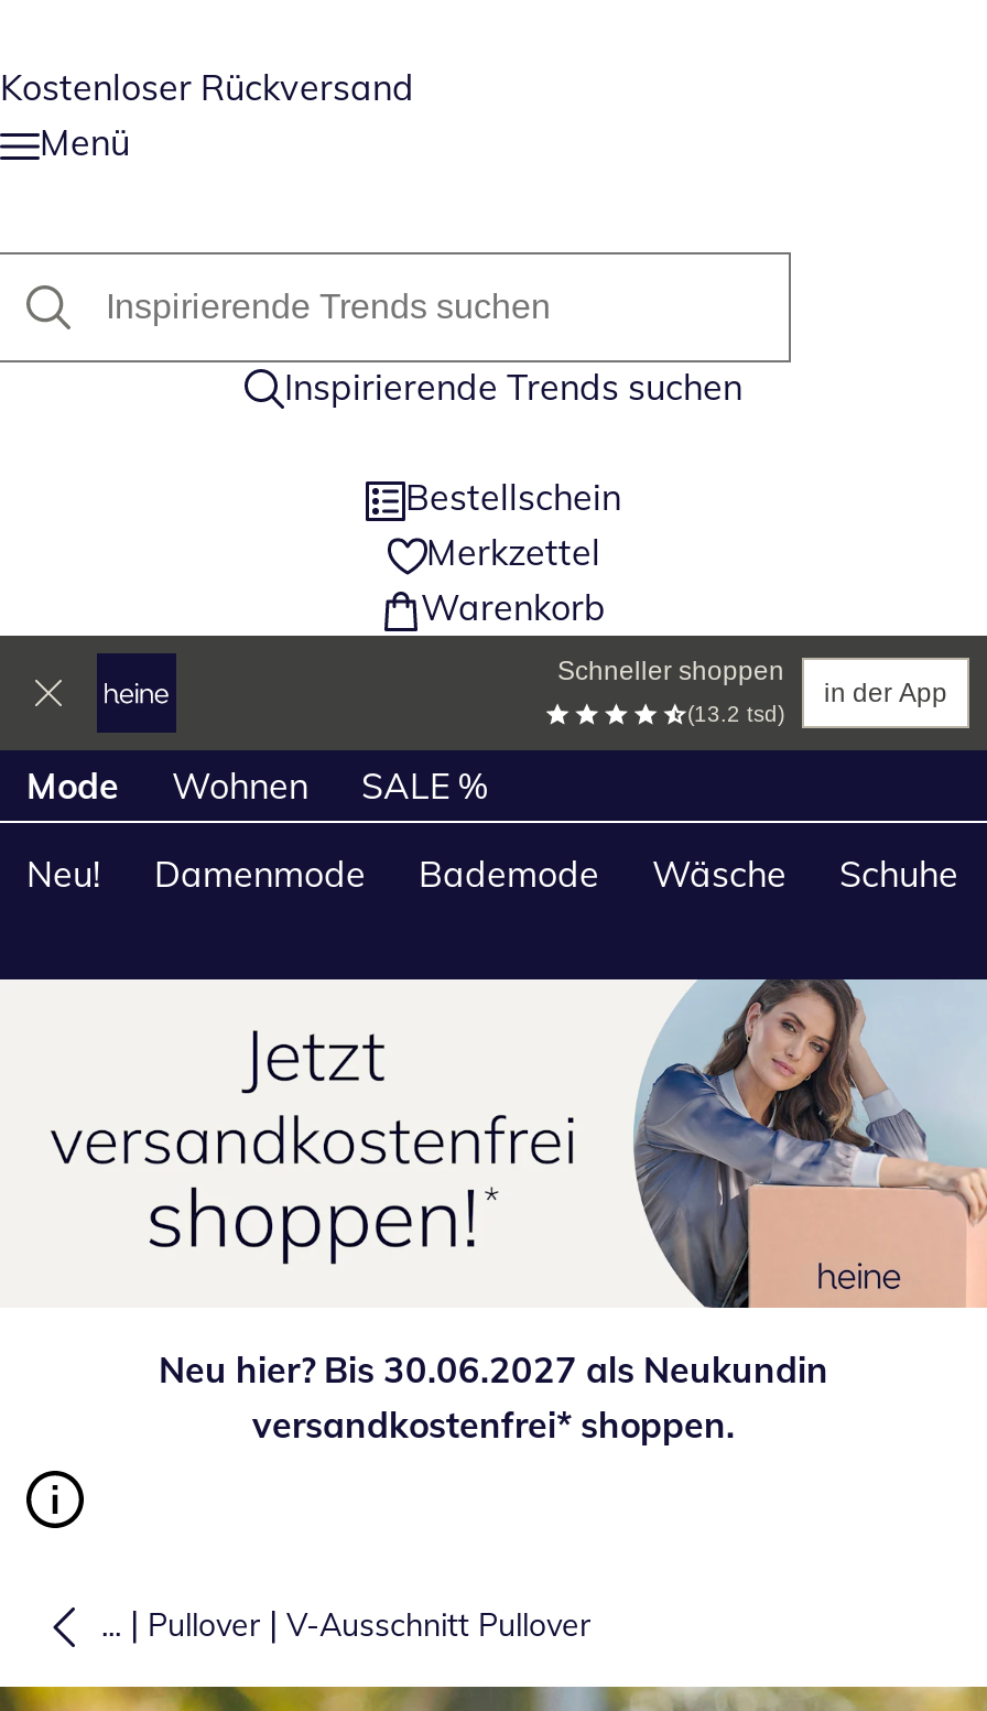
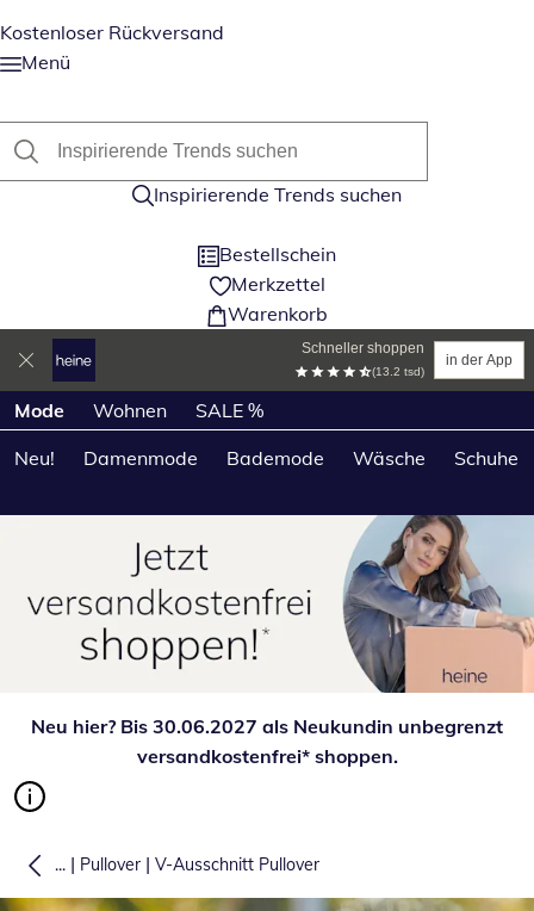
[159,1348,828,1392] Neu hier? Bis 30.06.2027 als Neukundin -> [31,715,503,738] Neu hier? Bis 30.06.2027 als Neukundin unbegrenzt

